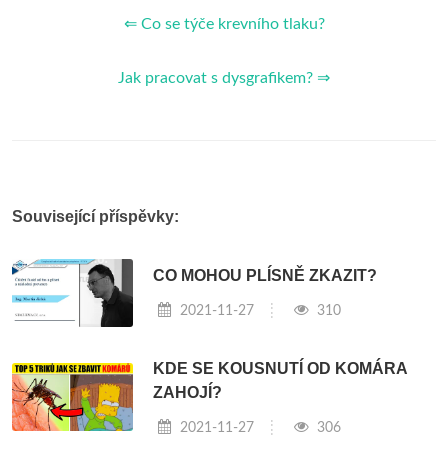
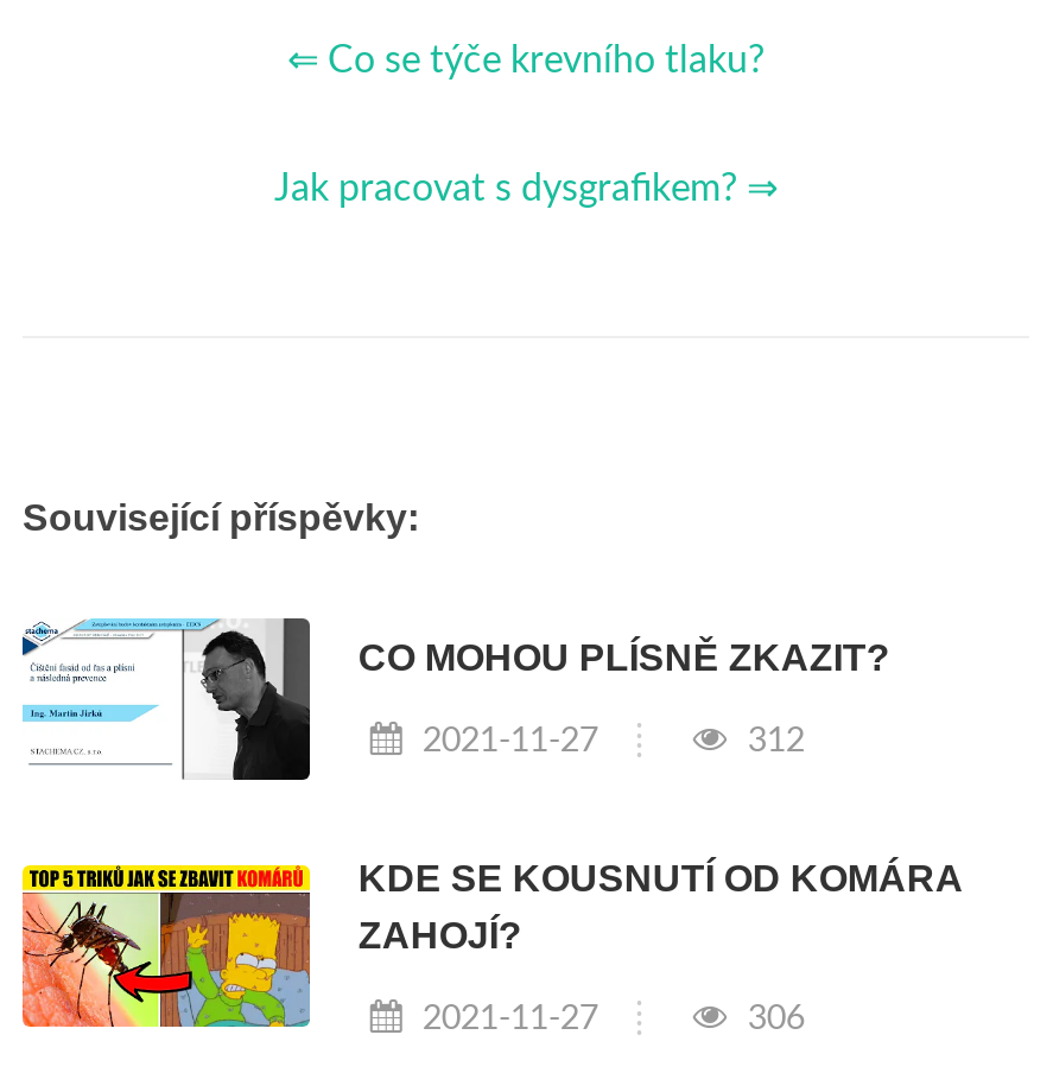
[313,303,341,318] 310 -> [738,724,804,759] 312

